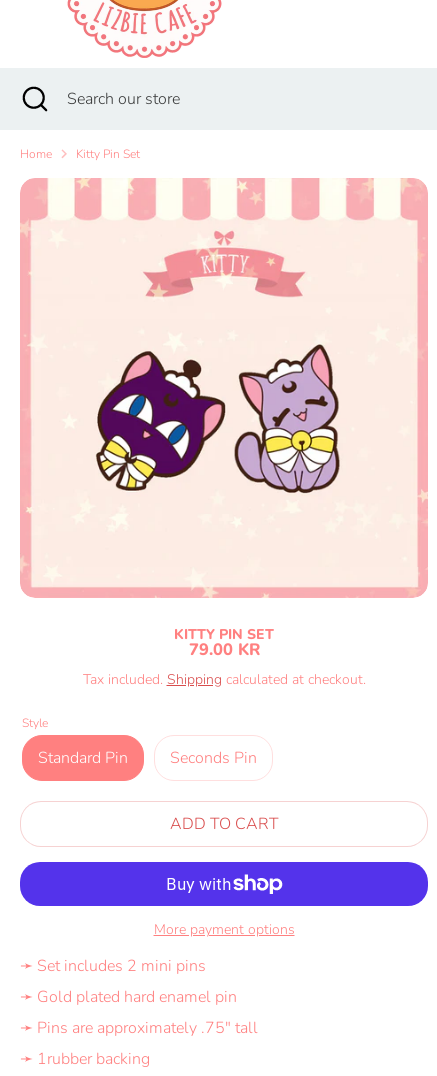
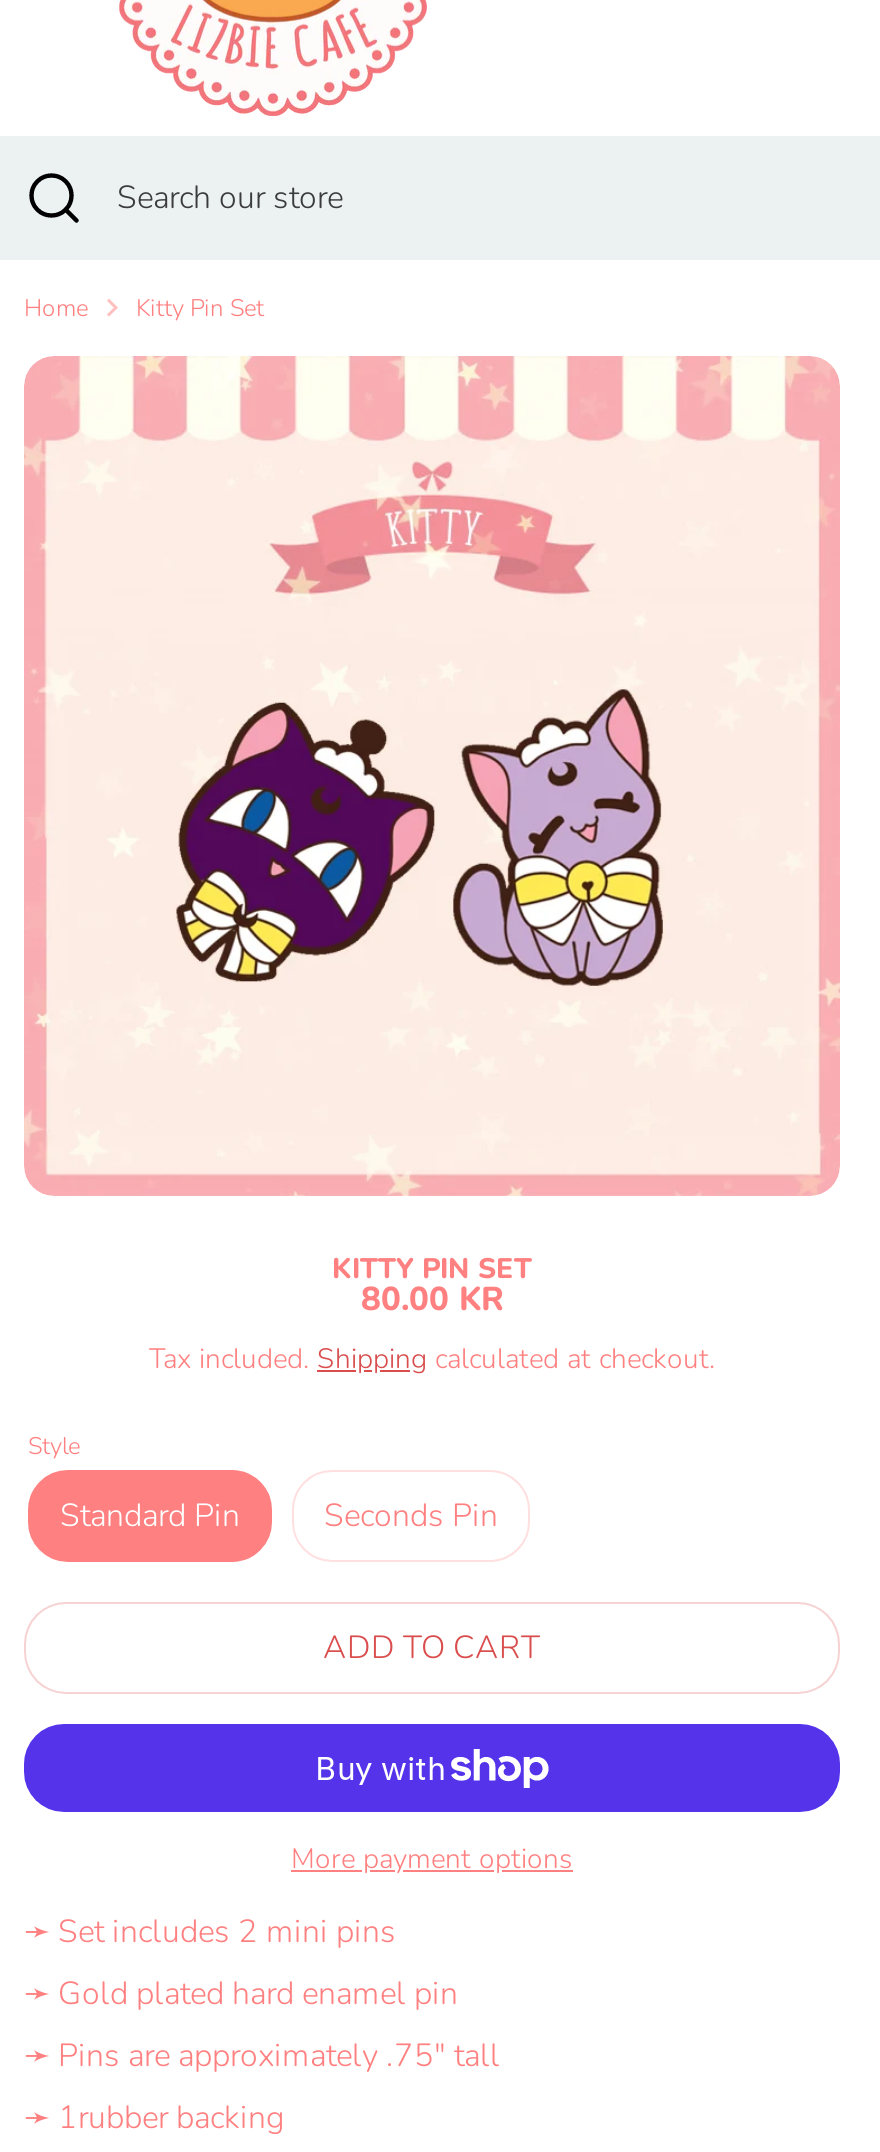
[188,638,259,661] 79.00 KR -> [361,1277,503,1323] 80.00 KR

